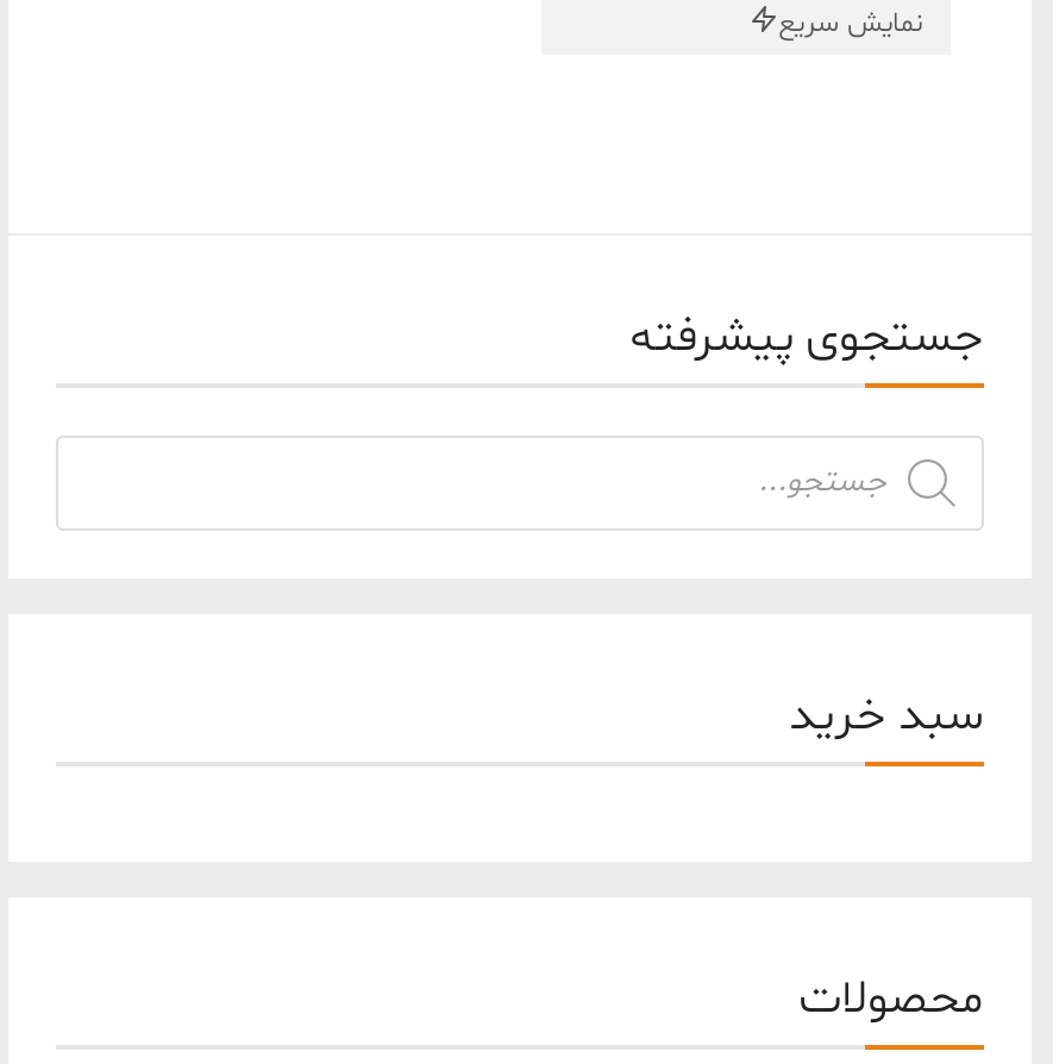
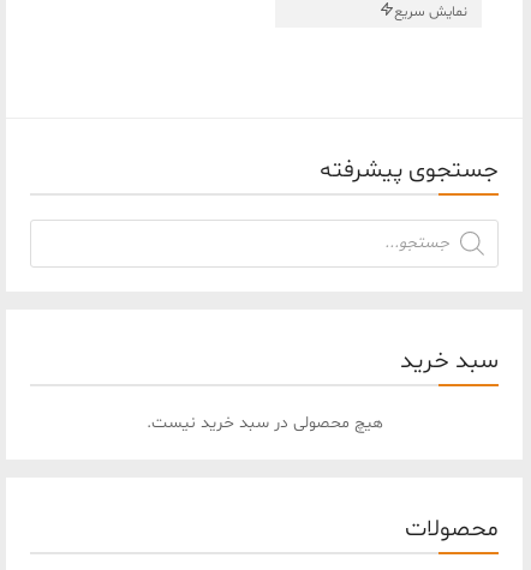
none -> [146,412,383,434] هیچ محصولی در سبد خرید نیست.

